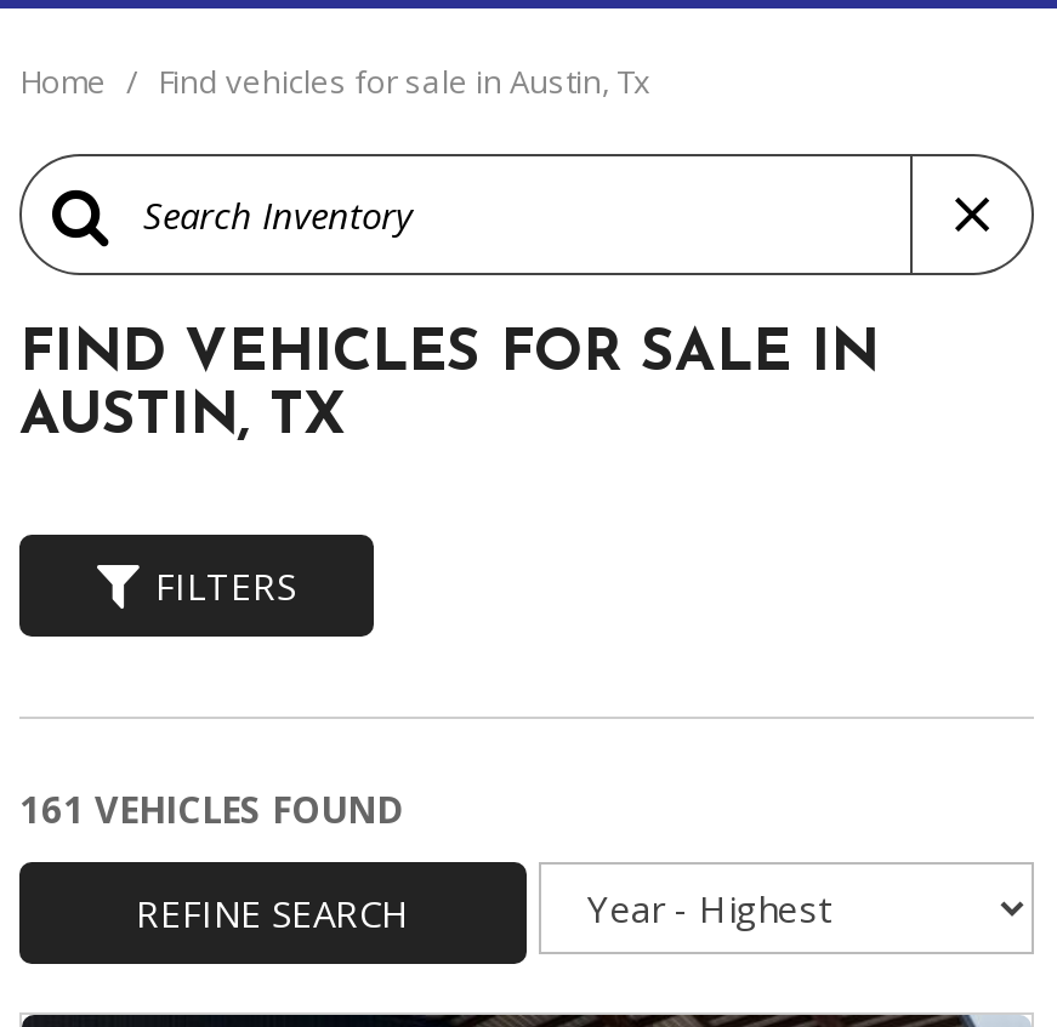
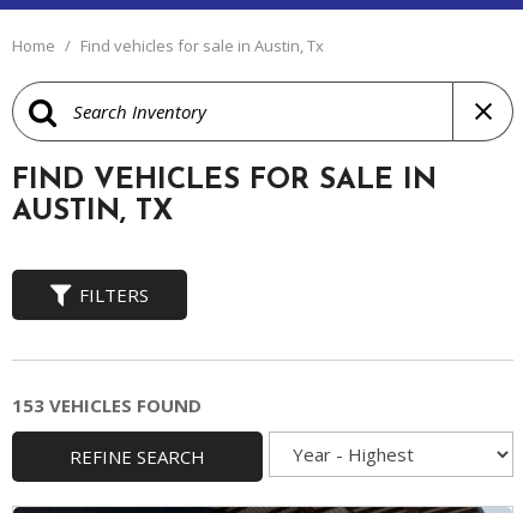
[19,784,403,833] 161 VEHICLES FOUND -> [12,393,202,417] 153 VEHICLES FOUND

